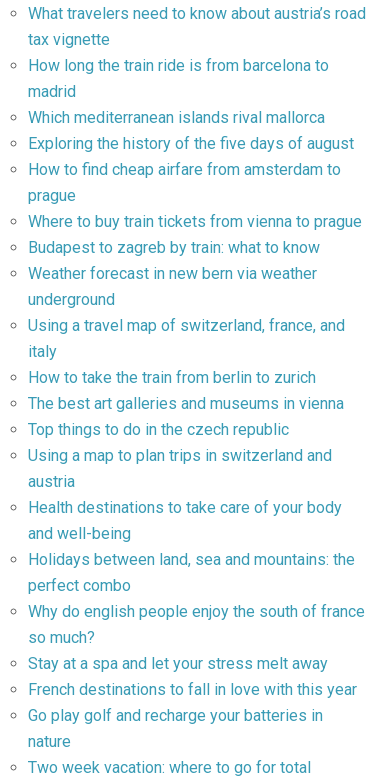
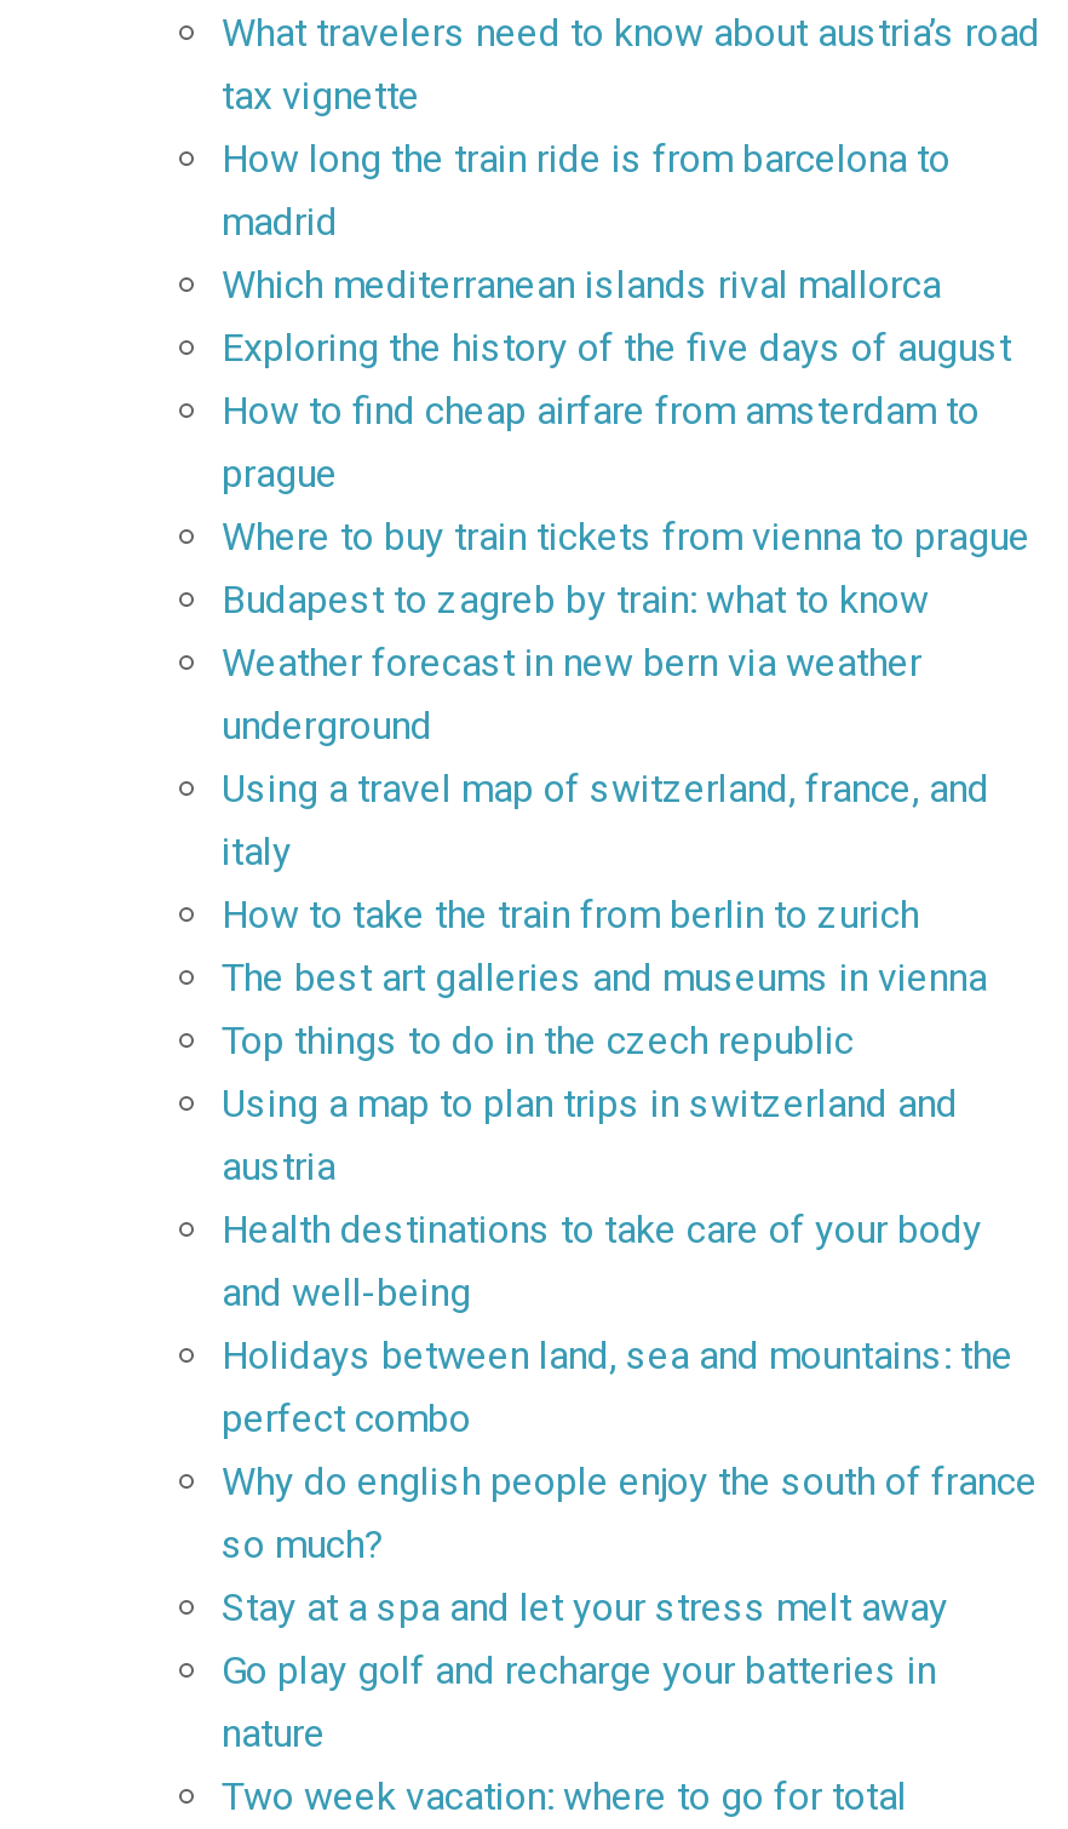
[28,680,357,699] French destinations to fall in love with this year -> none

